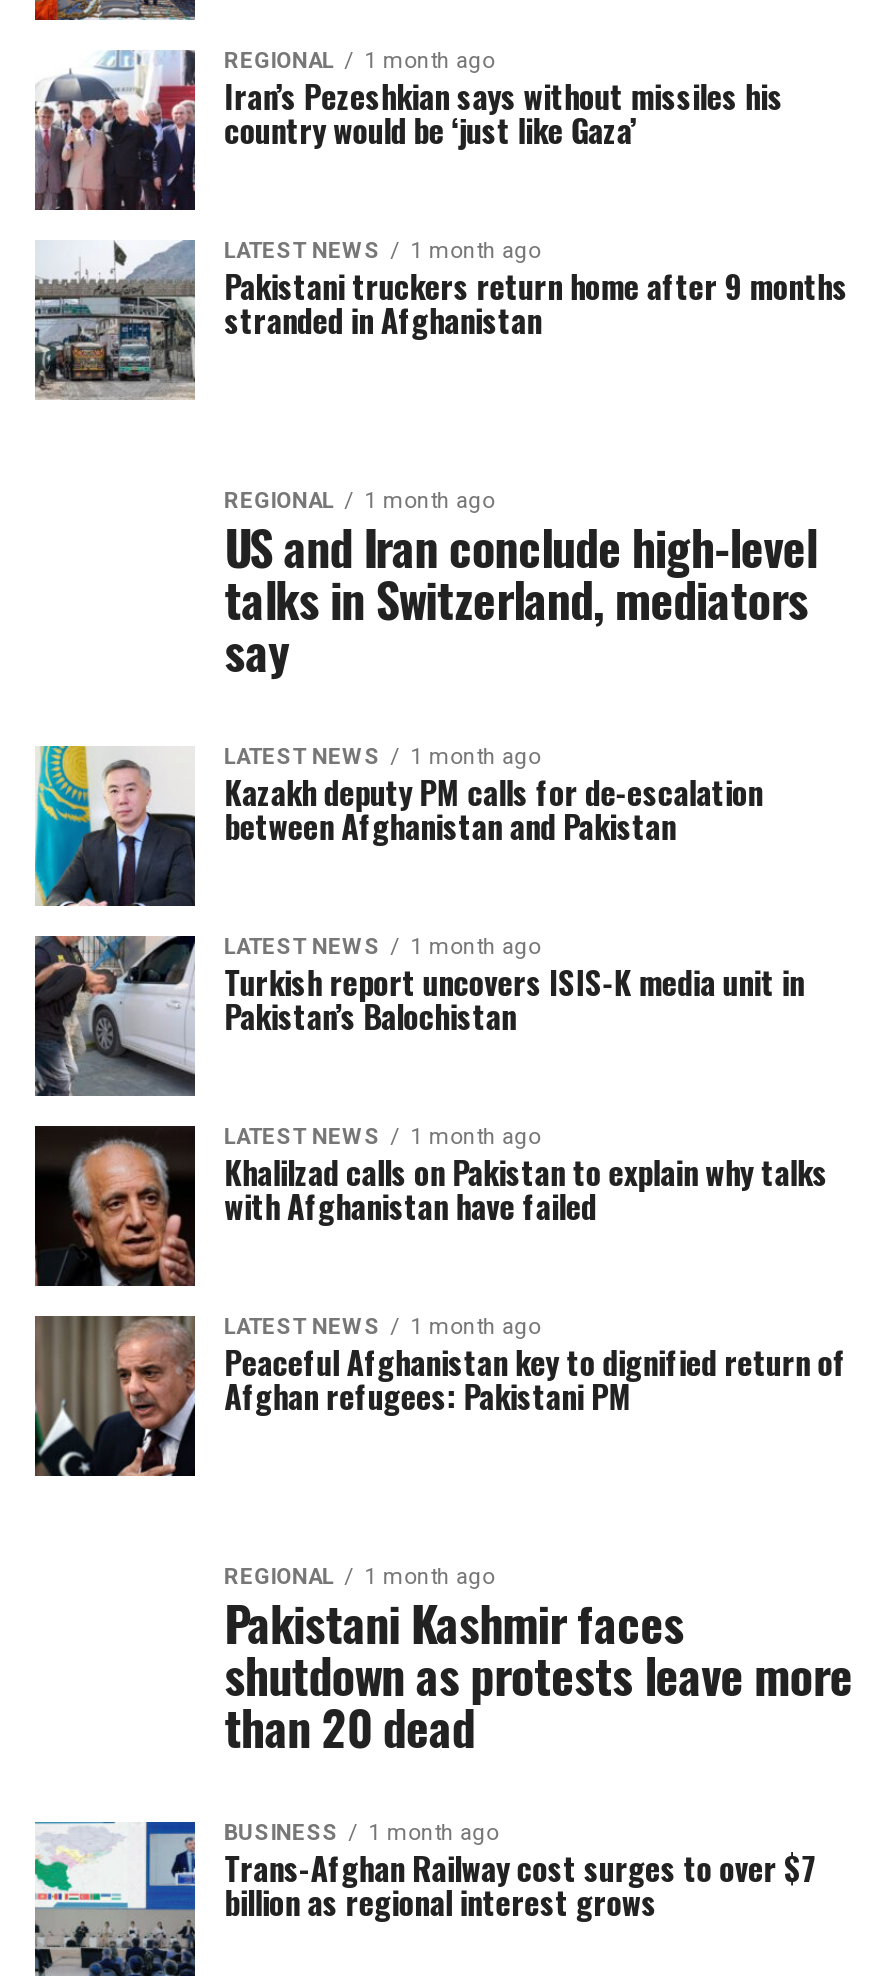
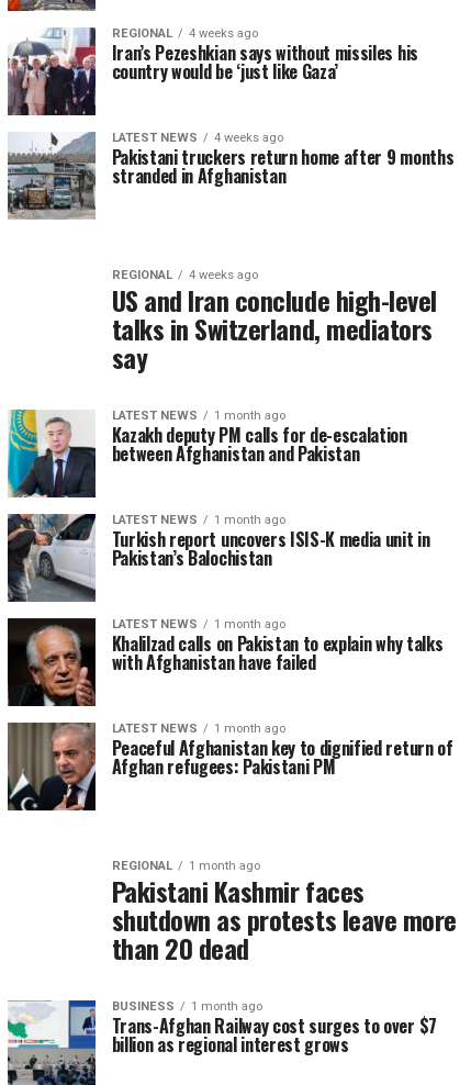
[224,48,494,74] REGIONAL 1 month ago -> [112,26,258,41] REGIONAL 4 weeks ago
[224,238,540,264] LATEST NEWS 1 month ago -> [112,131,283,145] LATEST NEWS 4 weeks ago
[224,488,494,514] REGIONAL 1 month ago -> [112,268,258,282] REGIONAL 4 weeks ago

